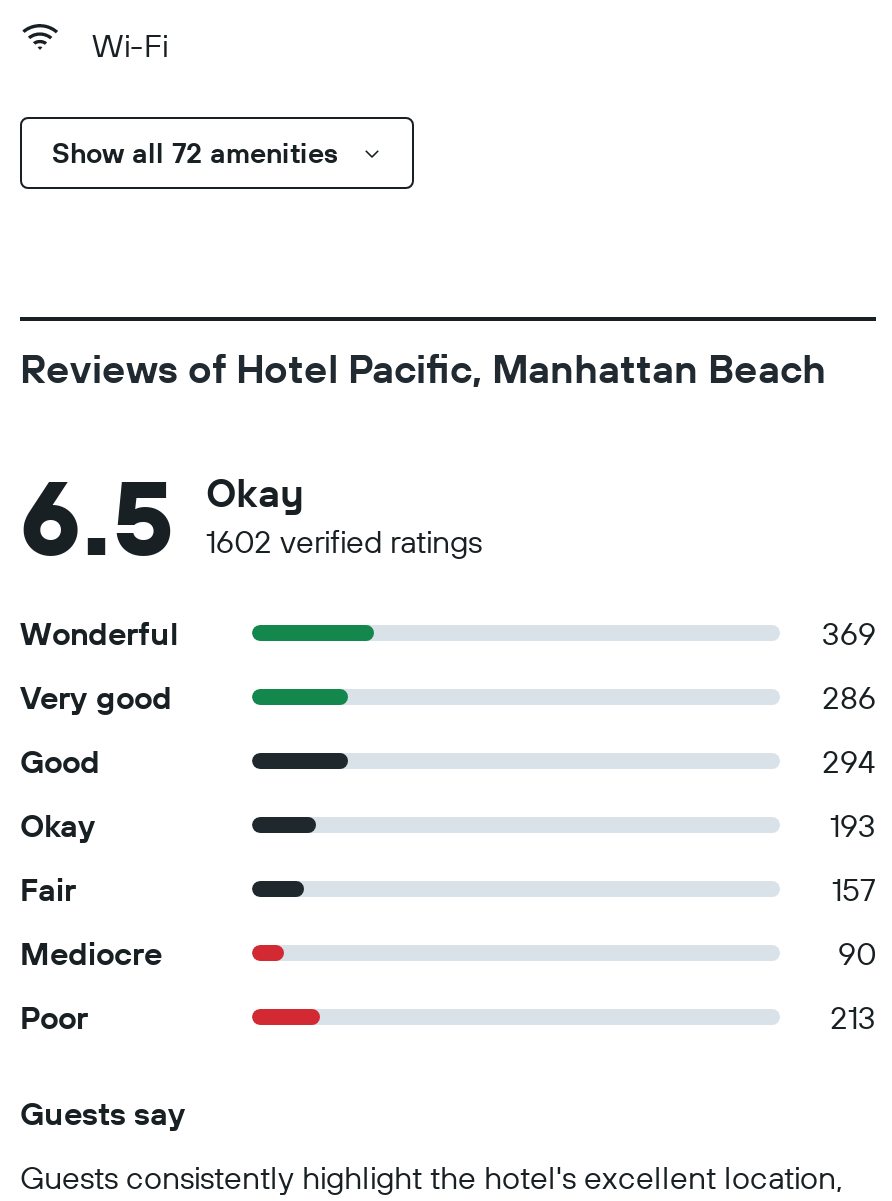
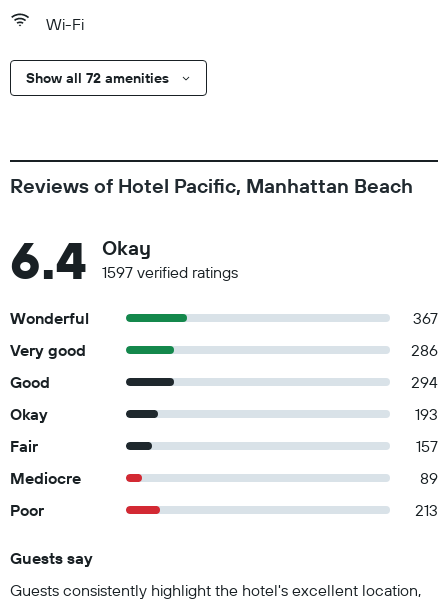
[20,451,174,583] 6.5 -> [10,227,86,293] 6.4
[206,521,482,561] 1602 verified ratings -> [102,262,238,282] 1597 verified ratings
[822,613,876,653] 369 -> [413,308,438,328] 367
[838,933,876,973] 90 -> [420,468,438,488] 89

